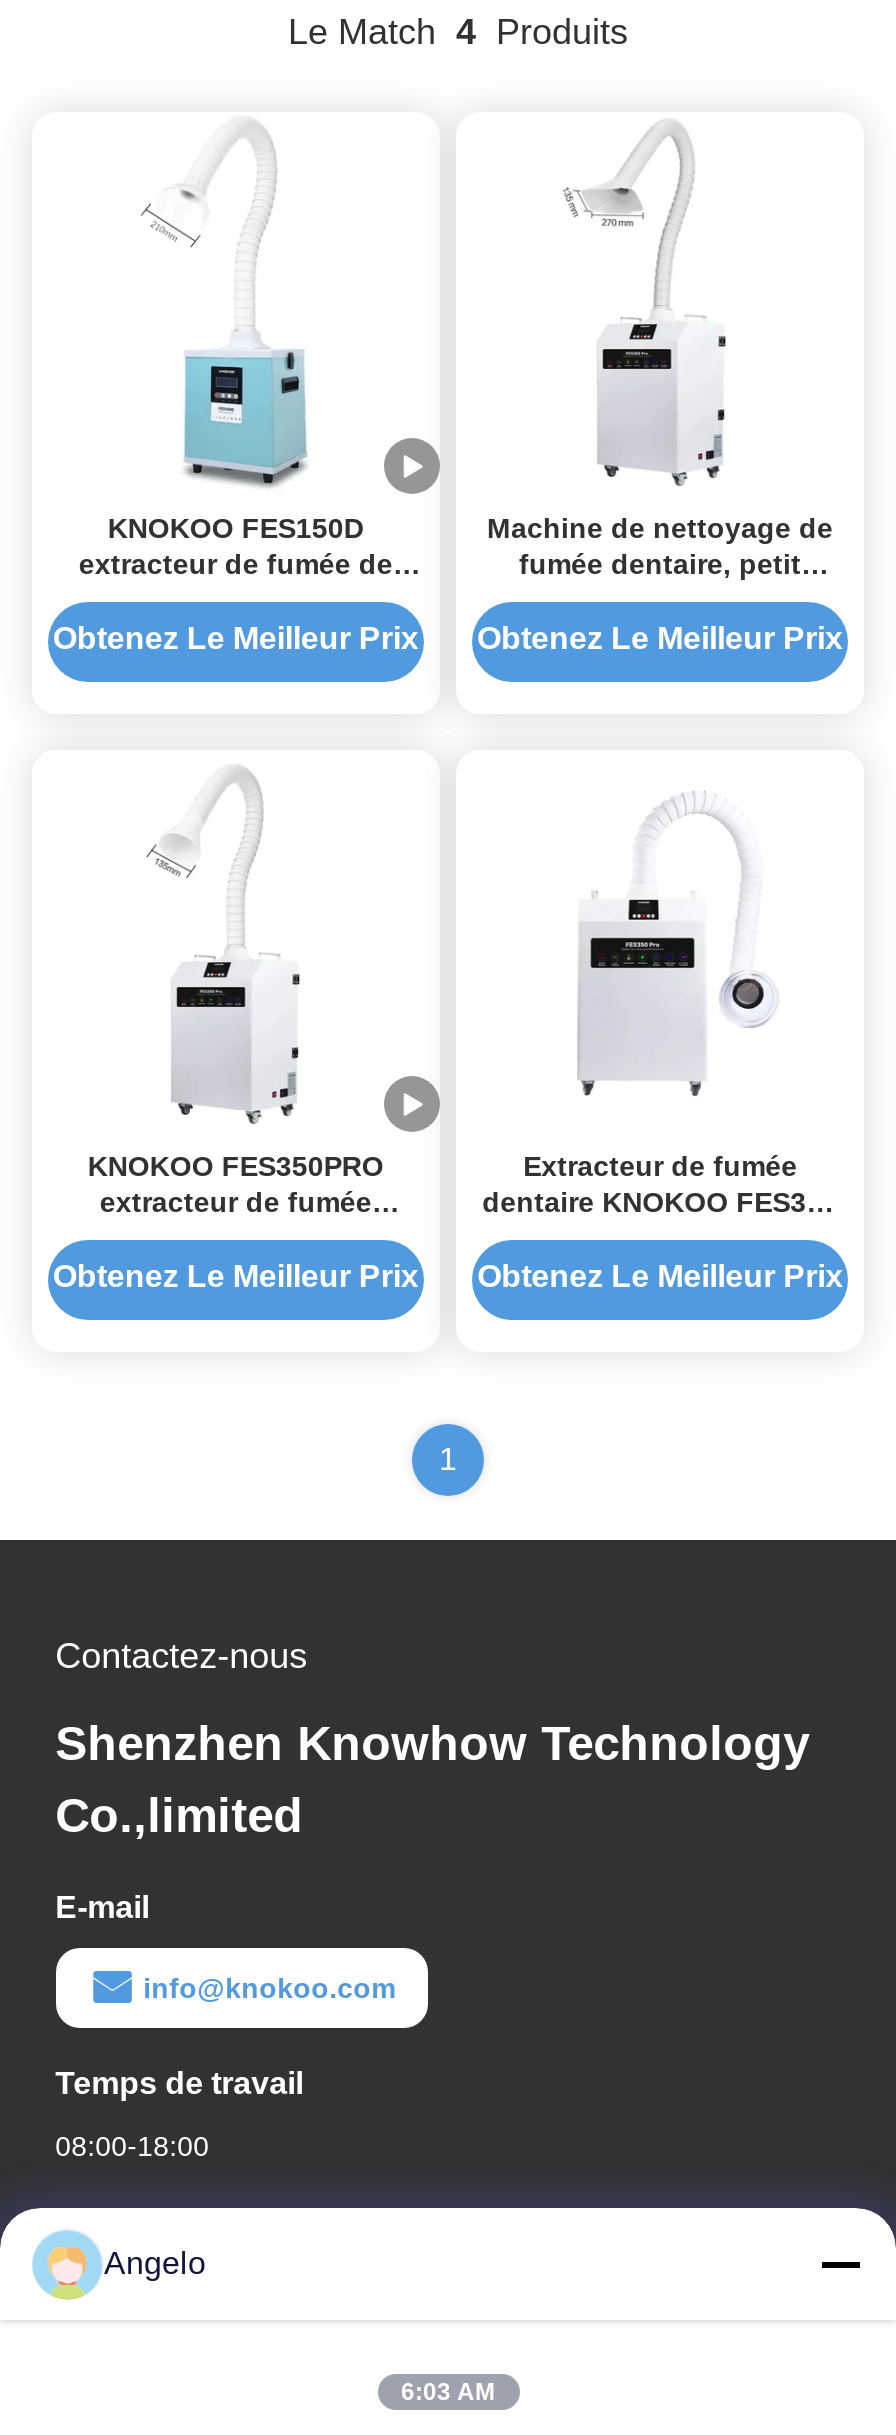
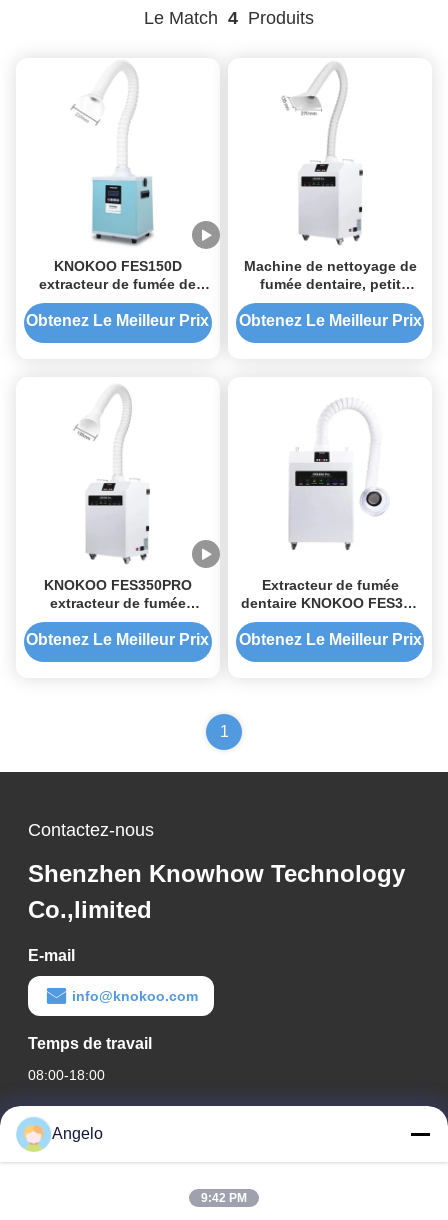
[401,2378,495,2406] 6:03 AM -> [201,1191,247,1205] 9:42 PM

